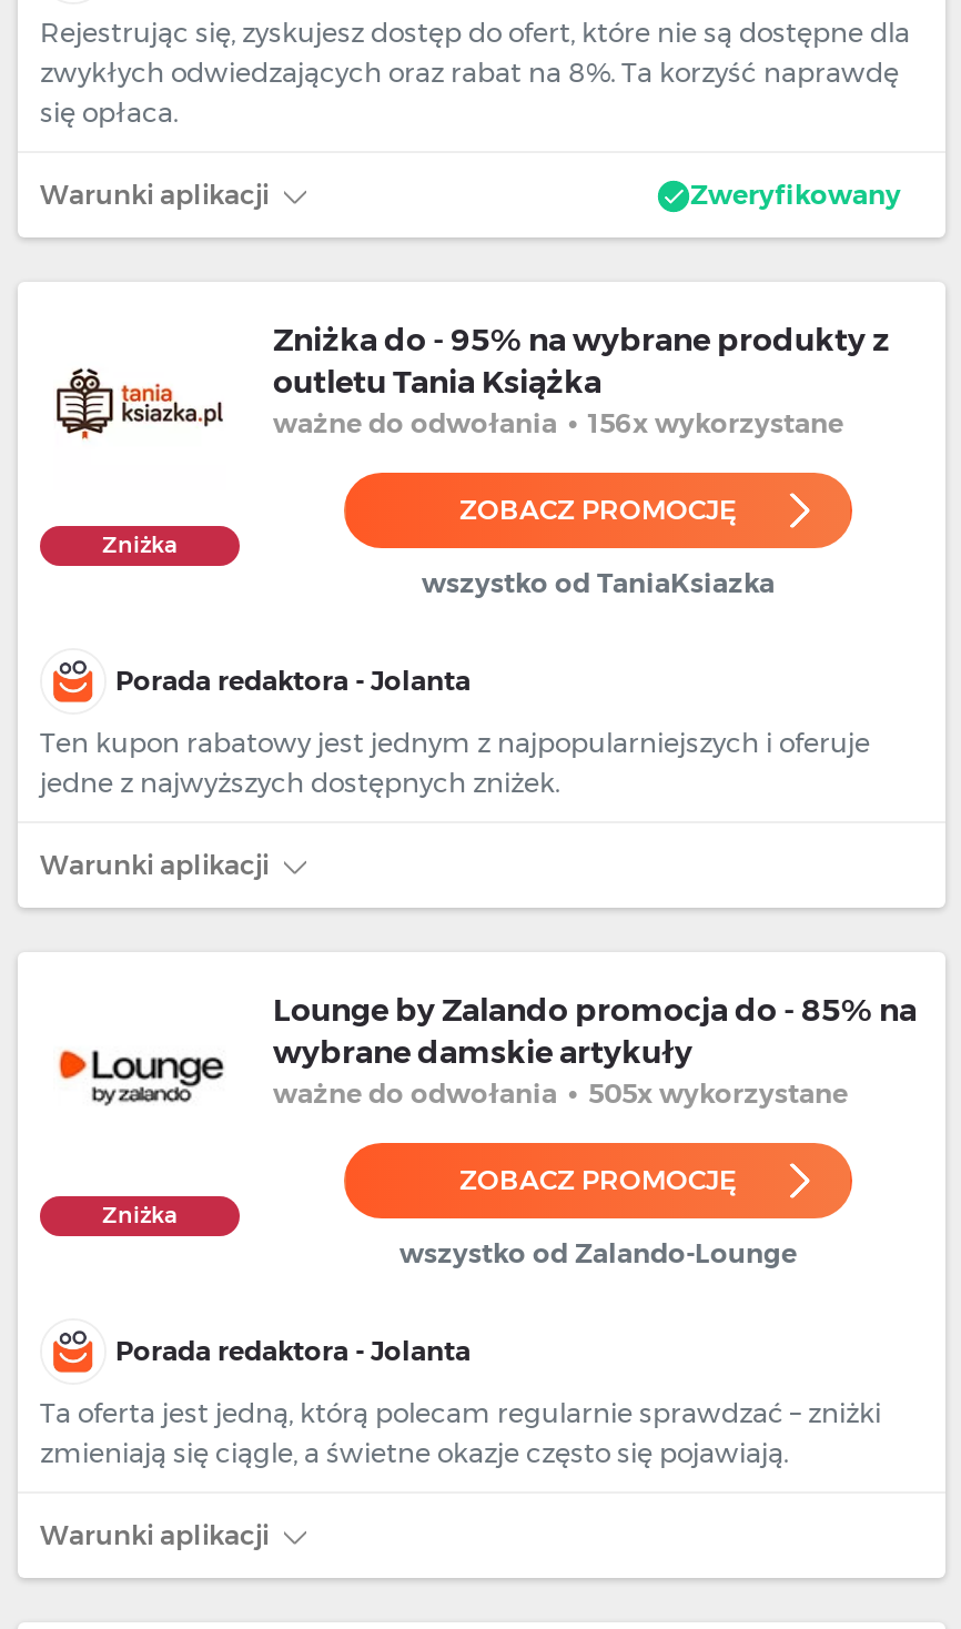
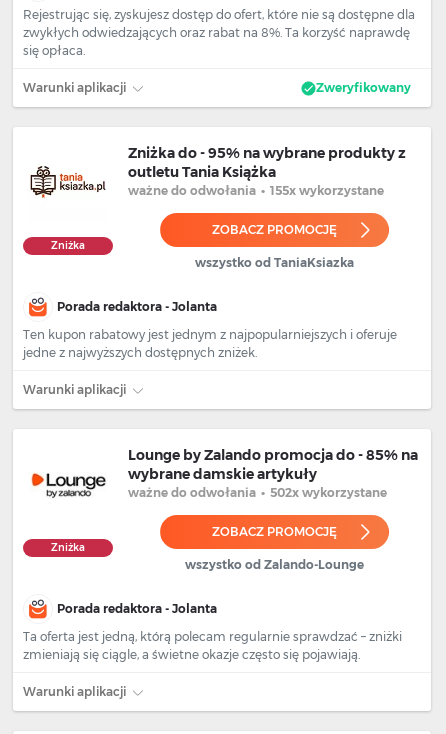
[273,406,843,439] ważne do odwołania • 156x wykorzystane -> [128,183,384,198] ważne do odwołania • 155x wykorzystane
[273,1076,848,1110] ważne do odwołania • 505x wykorzystane -> [128,485,387,500] ważne do odwołania • 502x wykorzystane

